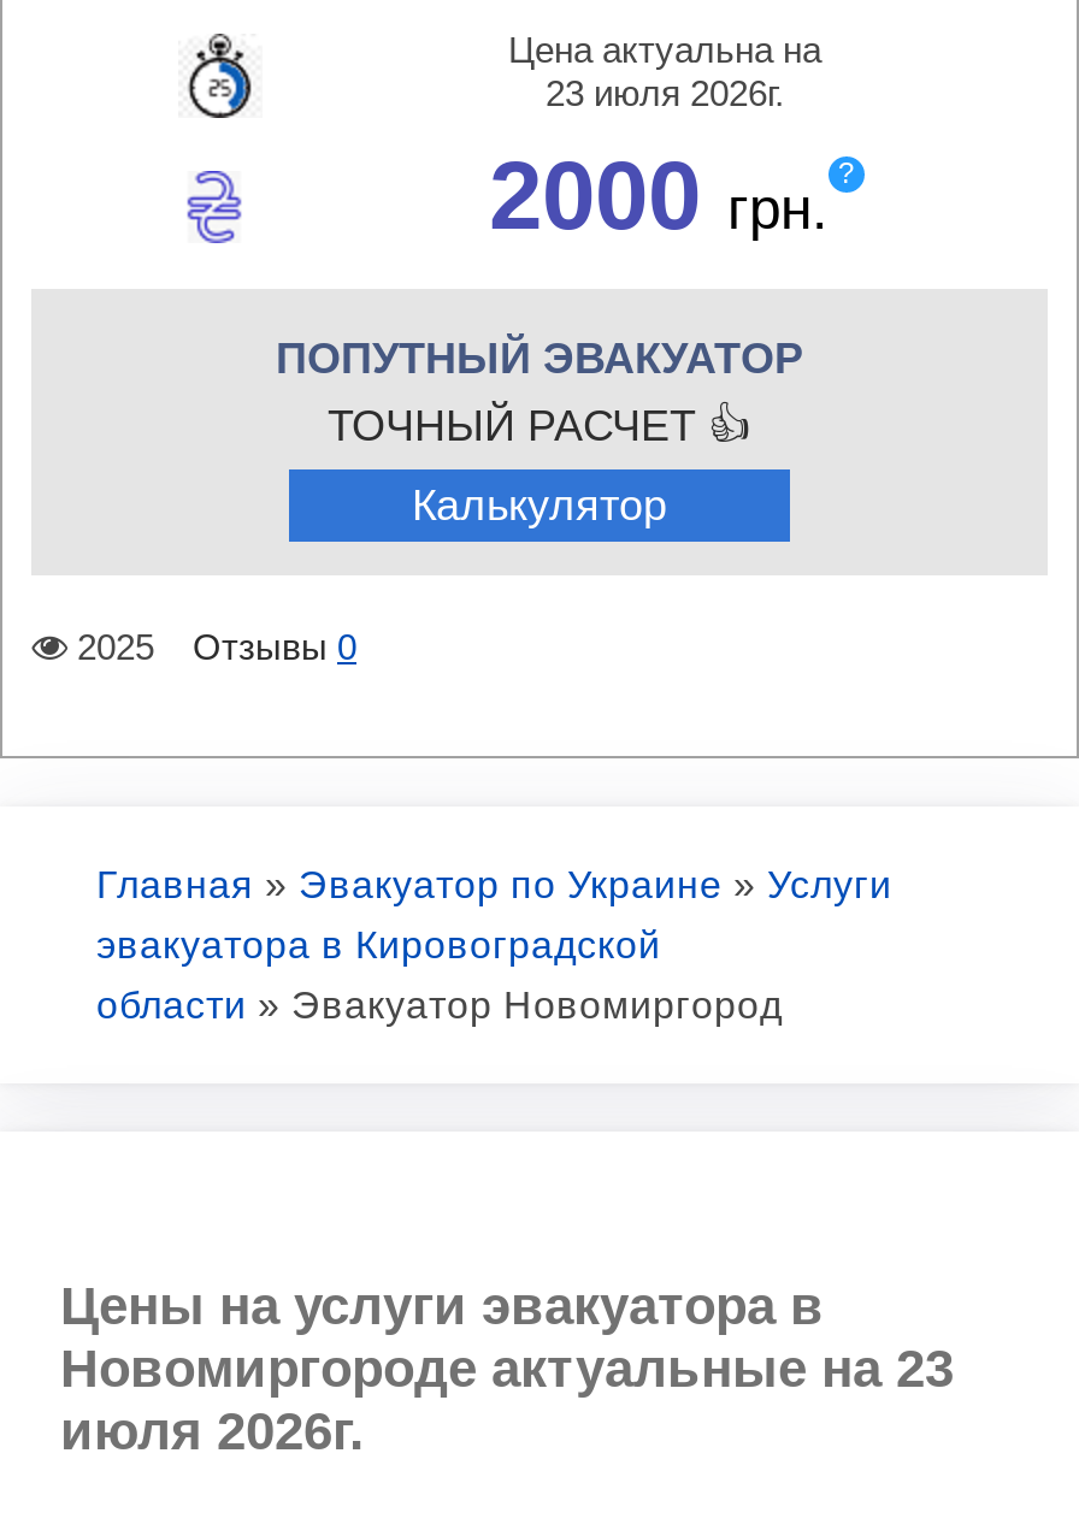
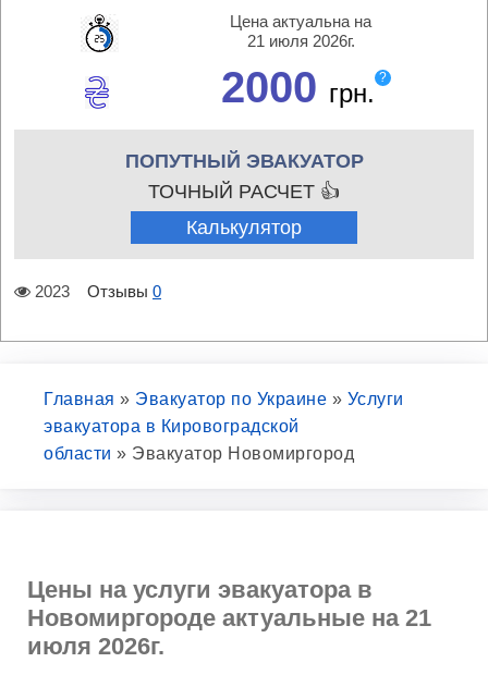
[546,72,784,113] 23 июля 2026г. -> [247,32,355,50] 21 июля 2026г.
[67,626,356,667] 2025 Отзывы 0 -> [30,282,161,300] 2023 Отзывы 0
[60,1339,954,1399] Новомиргороде актуальные на 23 -> [27,604,431,631] Новомиргороде актуальные на 21

